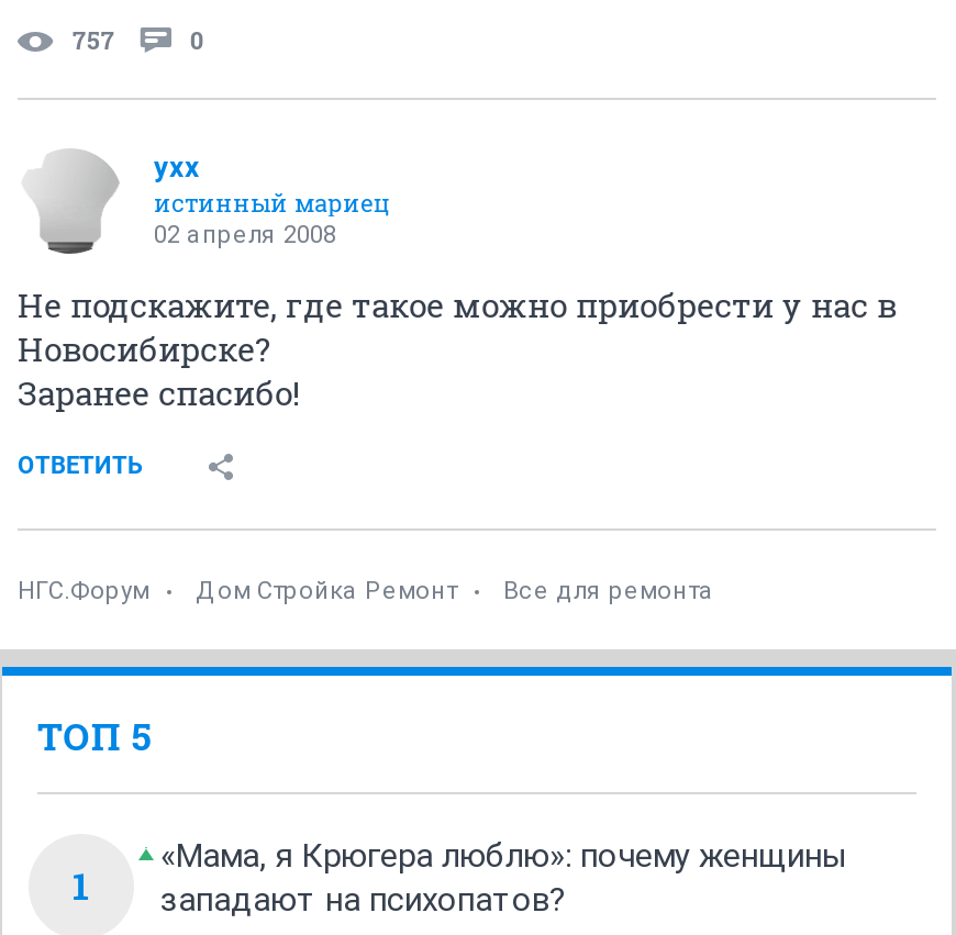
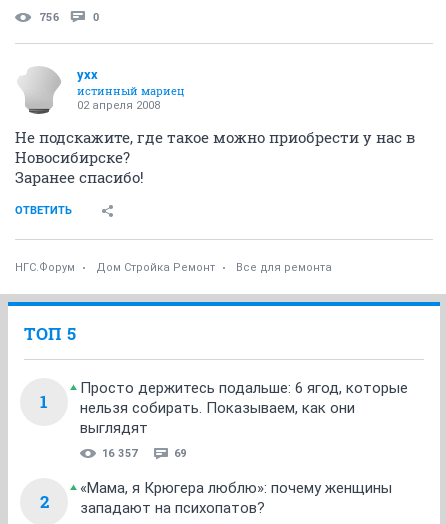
[73,23,115,56] 757 -> [40,9,59,24] 756
none -> [39,379,408,513] Просто держитесь подальше: 6 ягод, которые | нельзя собирать. Показываем, как они | выглядят | 16 357 | 69 | 2

